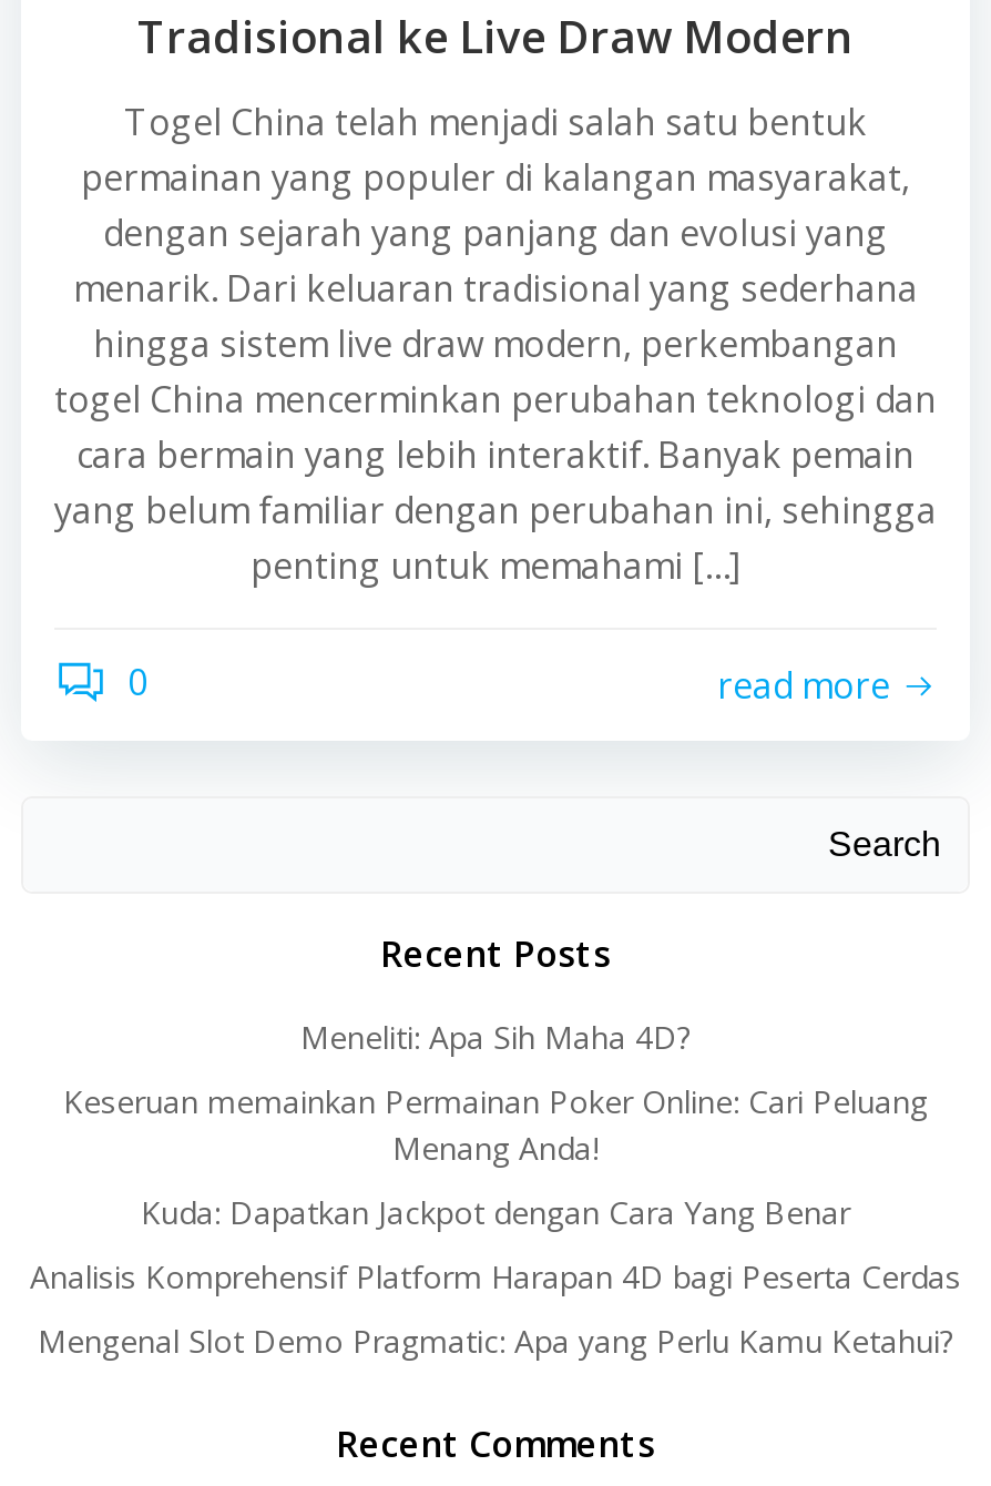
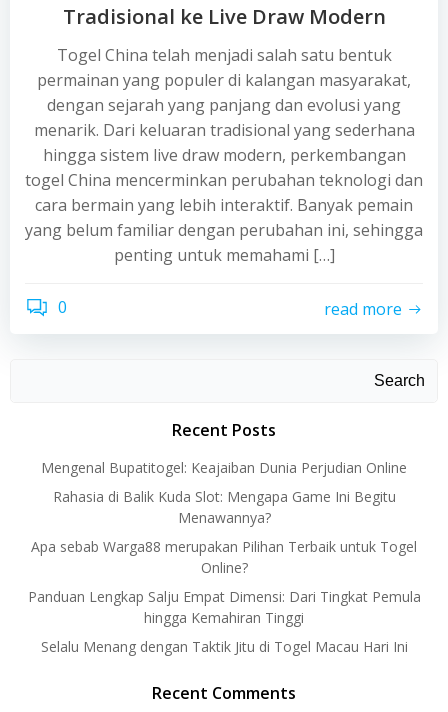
[300,1016,691,1058] Meneliti: Apa Sih Maha 4D? -> [41,458,407,477] Mengenal Bupatitogel: Keajaiban Dunia Perjudian Online
[63,1080,928,1169] Keseruan memainkan Permainan Poker Online: Cari Peluang | Menang Anda! -> [52,487,395,527] Rahasia di Balik Kuda Slot: Mengapa Game Ini Begitu | Menawannya?
[141,1191,850,1233] Kuda: Dapatkan Jackpot dengan Cara Yang Benar -> [31,537,417,577] Apa sebab Warga88 merupakan Pilihan Terbaik untuk Togel | Online?
[30,1255,961,1297] Analisis Komprehensif Platform Harapan 4D bagi Peserta Cerdas -> [27,587,420,627] Panduan Lengkap Salju Empat Dimensi: Dari Tingkat Pemula | hingga Kemahiran Tinggi
[38,1320,953,1362] Mengenal Slot Demo Pragmatic: Apa yang Perlu Kamu Ketahui? -> [40,637,407,656] Selalu Menang dengan Taktik Jitu di Togel Macau Hari Ini

